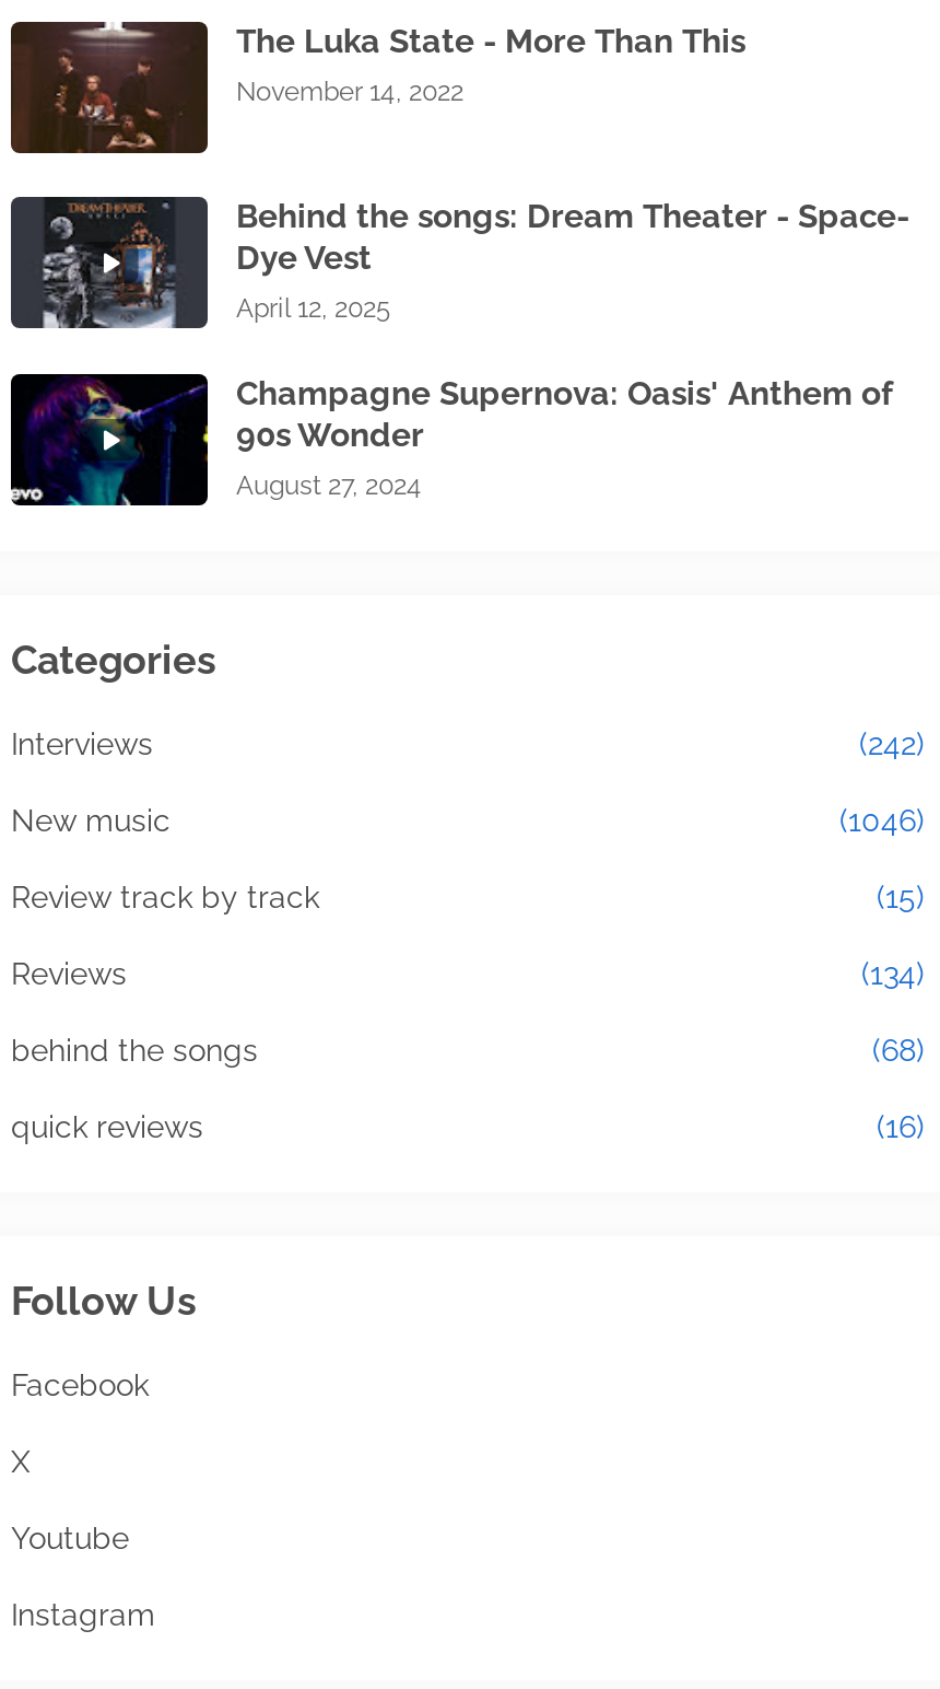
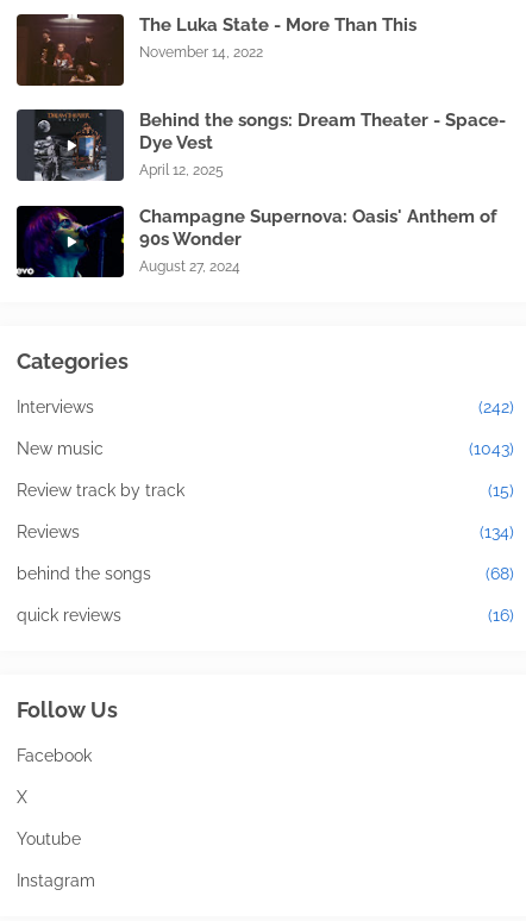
[839,803,925,838] (1046) -> [469,439,514,458] (1043)

